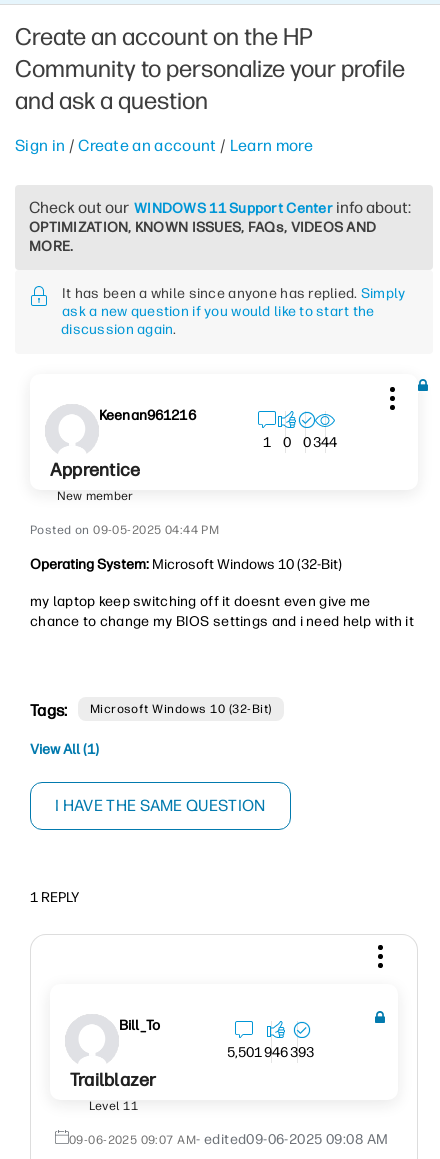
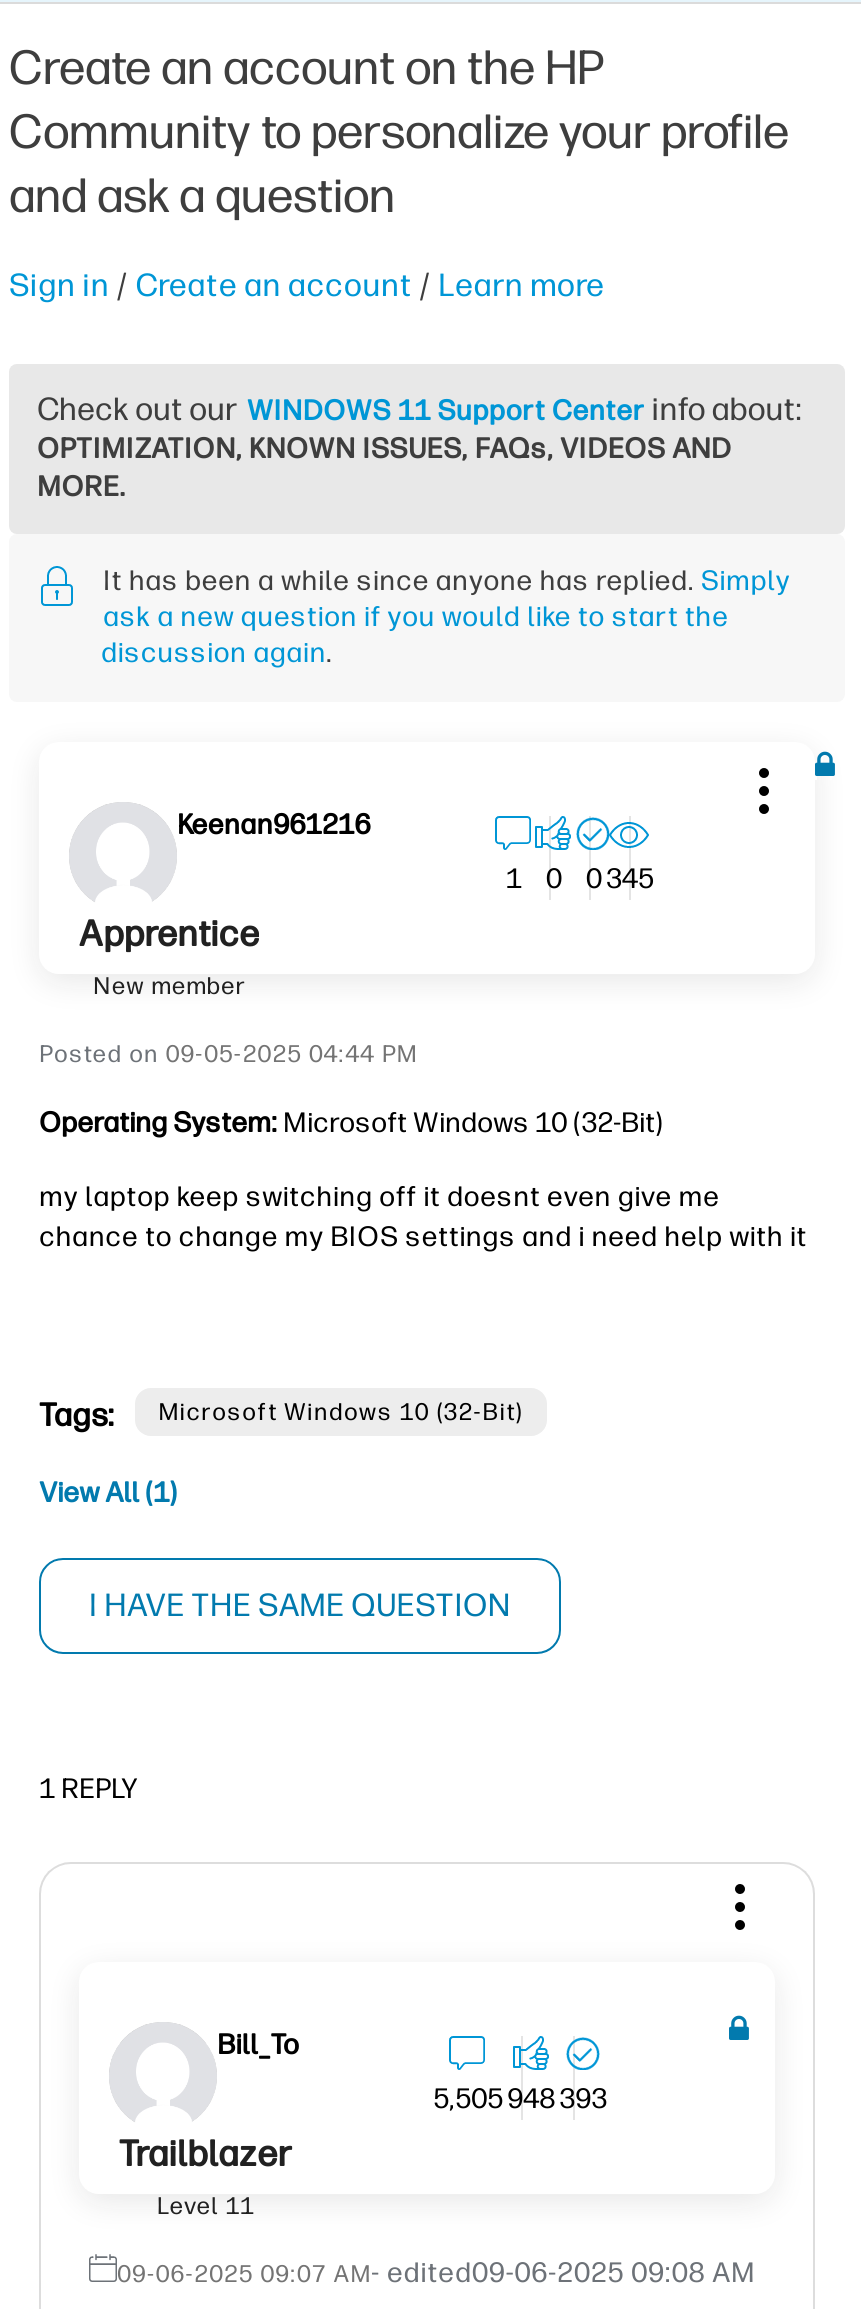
[263,433,337,451] 1 0 0 344 -> [506,861,654,896] 1 0 0 345
[227,1044,314,1061] 5,501 946 393 -> [433,2082,607,2116] 5,505 948 393

